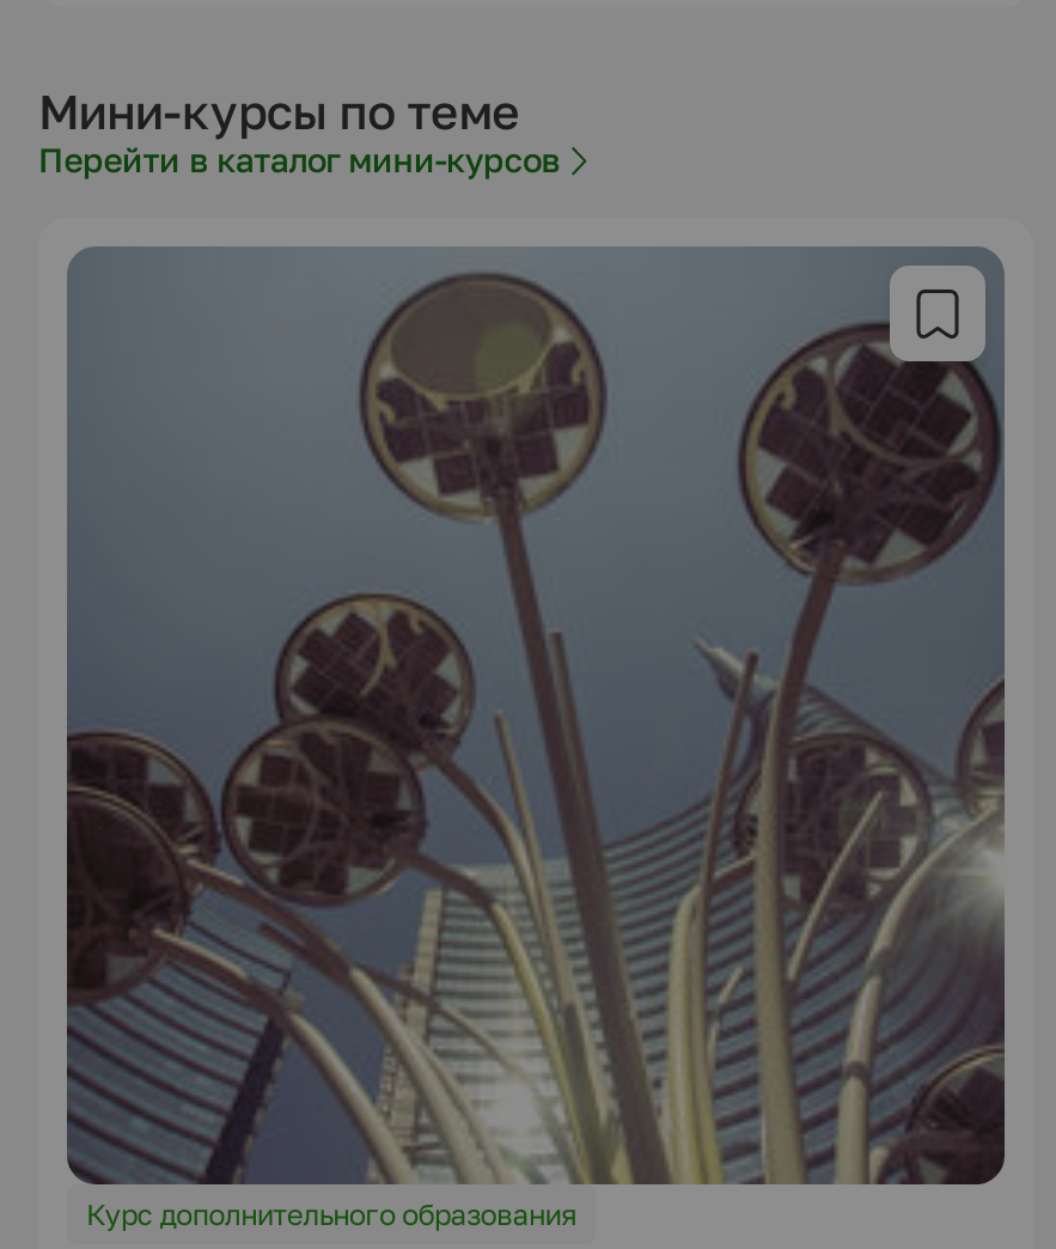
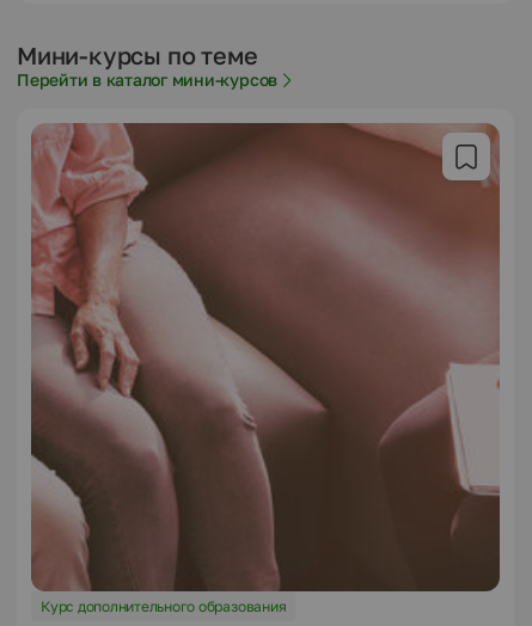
[65,246,1007,1187] [image] -> [30,122,501,593] [image]

